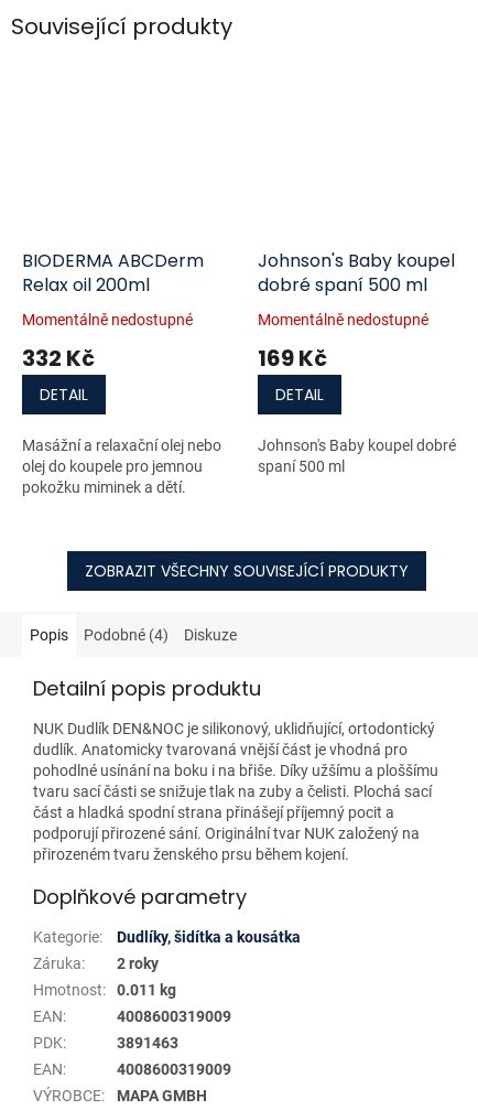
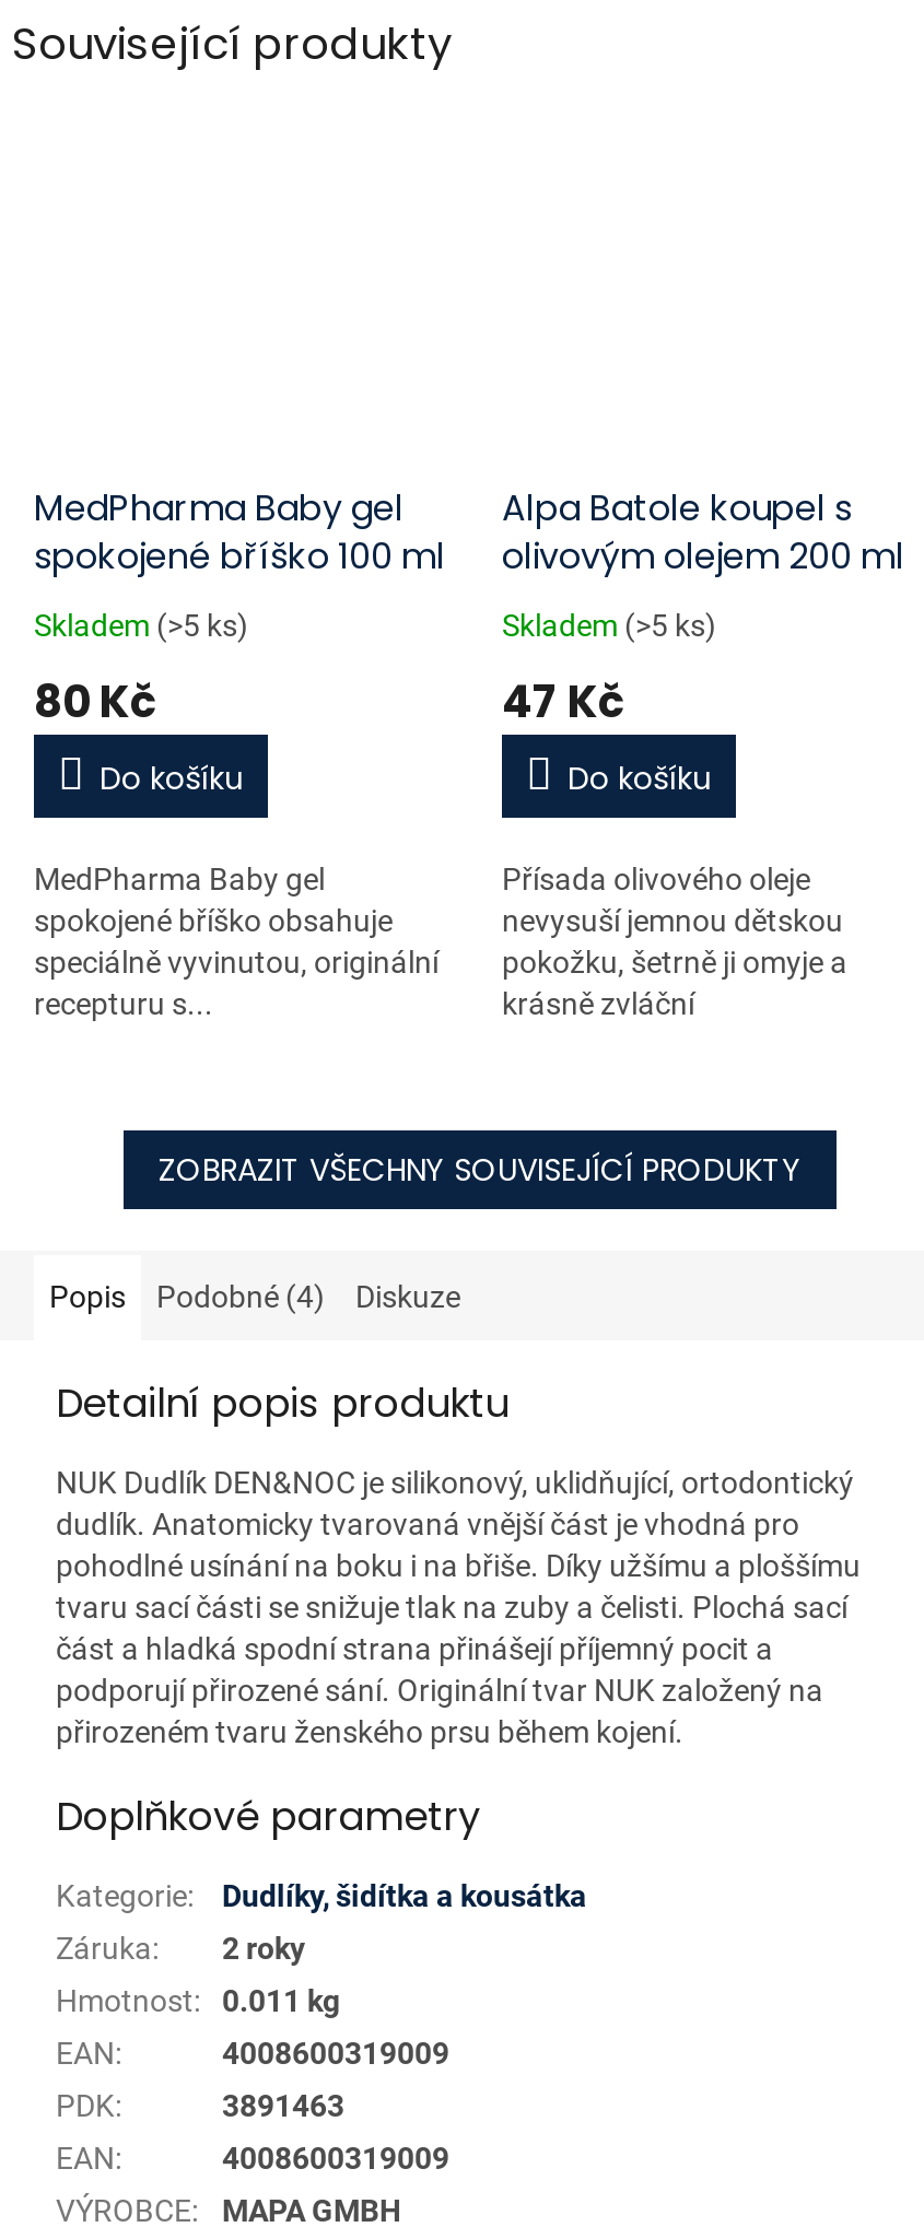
[22,248,204,298] BIODERMA ABCDerm | Relax oil 200ml -> [34,484,445,582] MedPharma Baby gel | spokojené bříško 100 ml
[258,248,455,298] Johnson's Baby koupel | dobré spaní 500 ml -> [502,484,904,582] Alpa Batole koupel s | olivovým olejem 200 ml
[22,311,193,329] Momentálně nedostupné -> [34,609,248,644] Skladem (>5 ks)
[258,311,428,329] Momentálně nedostupné -> [502,609,716,644] Skladem (>5 ks)
[22,343,95,406] 332 Kč | DETAIL -> [34,672,244,801] 80 Kč | Do košíku
[258,343,327,406] 169 Kč | DETAIL -> [502,672,712,801] 47 Kč | Do košíku
[22,437,221,496] Masážní a relaxační olej nebo | olej do koupele pro jemnou | pokožku miminek a dětí. -> [34,862,438,1022] MedPharma Baby gel | spokojené bříško obsahuje | speciálně vyvinutou, originální | recepturu s...
[258,437,456,476] Johnson's Baby koupel dobré | spaní 500 ml -> [502,862,847,1022] Přísada olivového oleje | nevysuší jemnou dětskou | pokožku, šetrně ji omyje a | krásně zvláční

